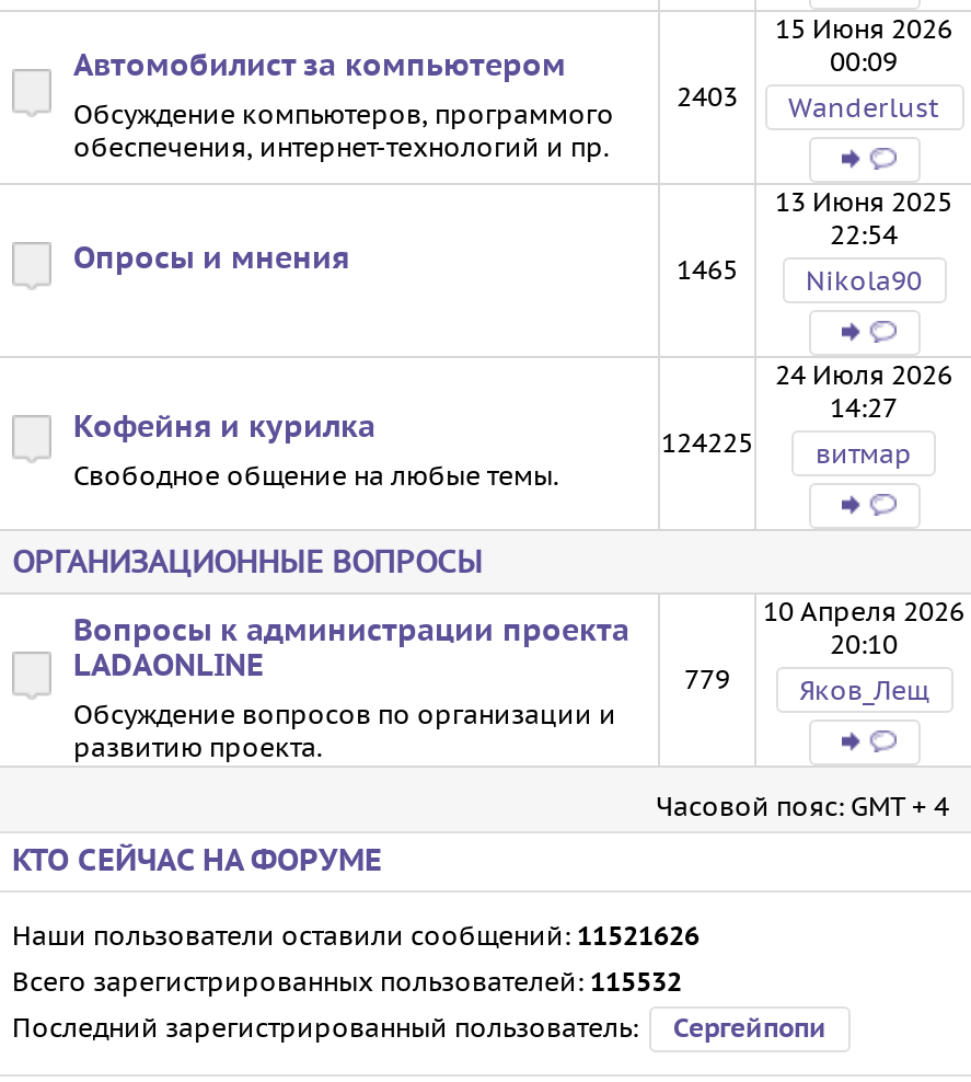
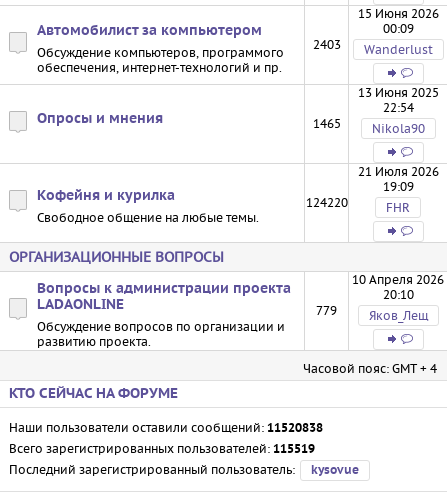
[775,358,952,470] 24 Июля 2026 | 14:27 | витмар -> [357,164,438,215] 21 Июля 2026 | 19:09 | FHR
[661,426,753,459] 124225 -> [305,195,347,210] 124220
[12,919,700,954] Наши пользователи оставили сообщений: 11521626 -> [9,420,323,436] Наши пользователи оставили сообщений: 11520838
[12,965,682,1000] Всего зарегистрированных пользователей: 115532 -> [9,441,315,457] Всего зарегистрированных пользователей: 115519
[673,1013,826,1046] Сергейпопи -> [311,463,359,478] kysovue

